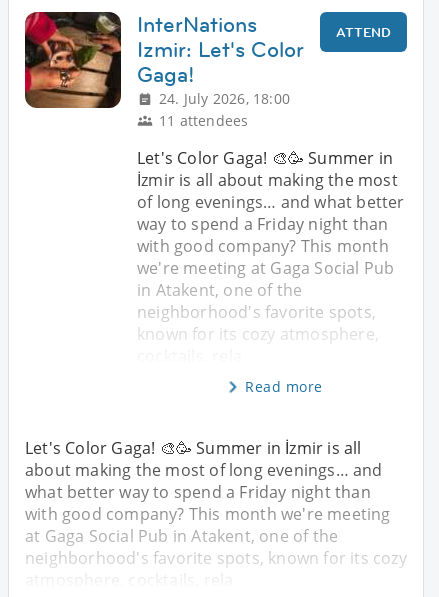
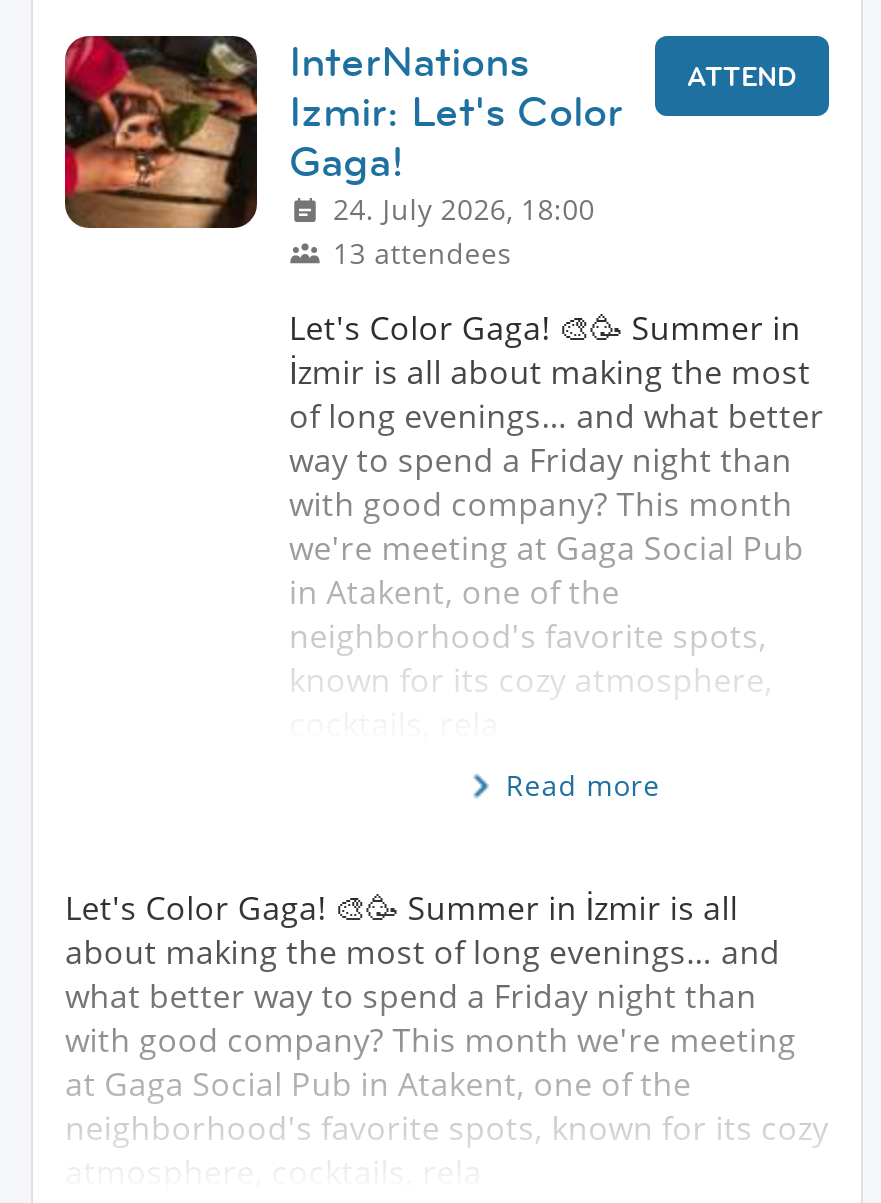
[159,111,248,130] 11 attendees -> [333,233,512,271] 13 attendees

